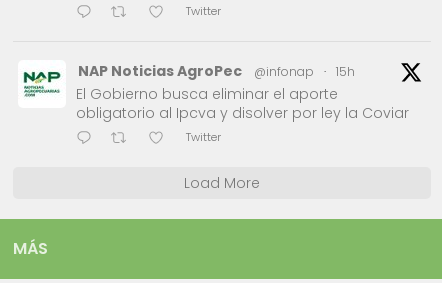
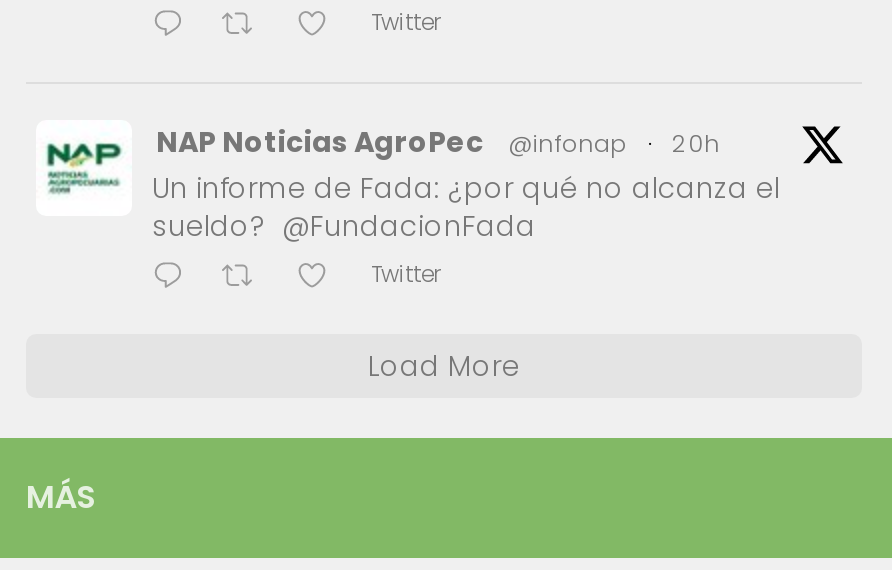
[76,63,409,123] 15h | El Gobierno busca eliminar el aporte | obligatorio al Ipcva y disolver por ley la Coviar -> [152,126,780,246] 20h | Un informe de Fada: ¿por qué no alcanza el | sueldo? @FundacionFada

